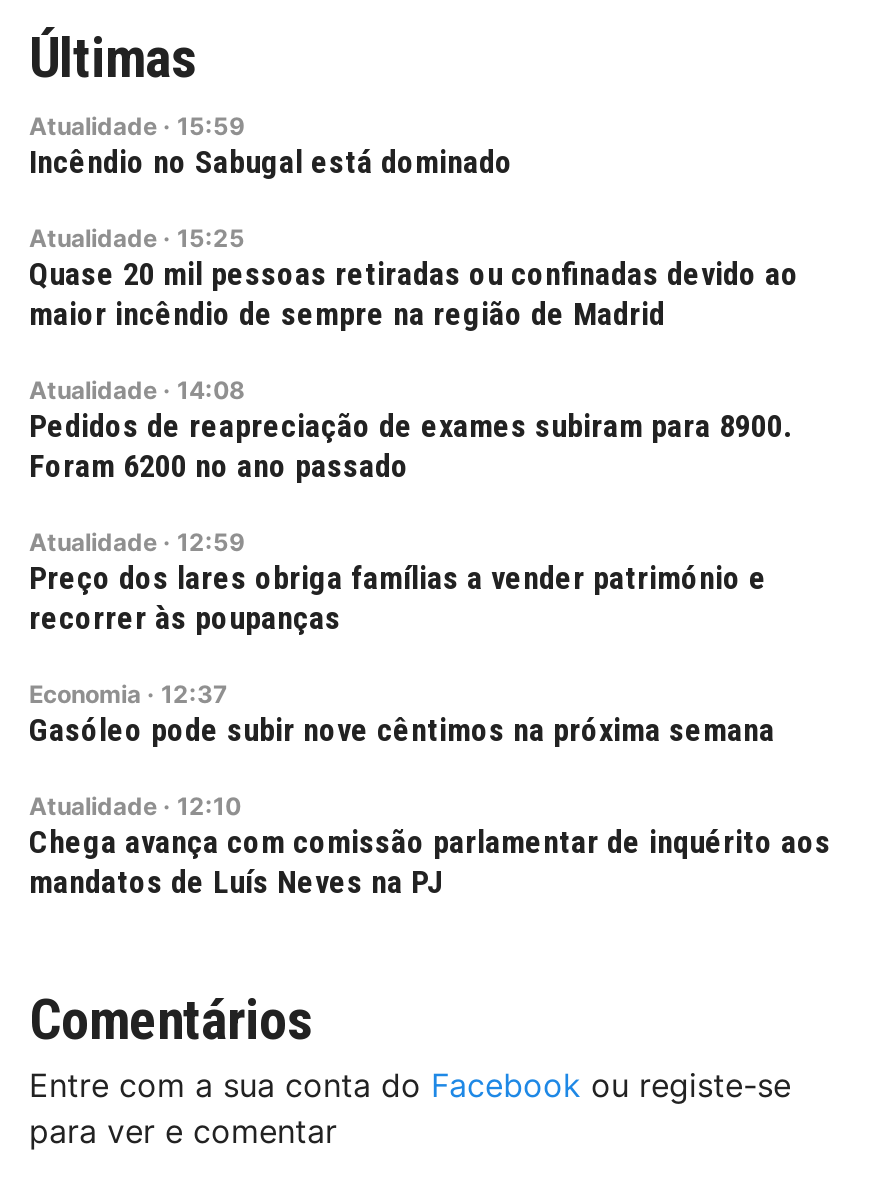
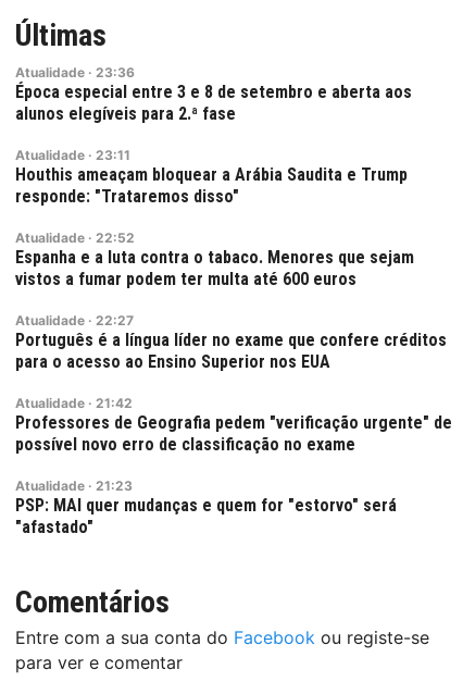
[29,111,513,181] Atualidade · 15:59 | Incêndio no Sabugal está dominado -> [15,64,412,124] Atualidade · 23:36 | Época especial entre 3 e 8 de setembro e aberta aos | alunos elegíveis para 2.ª fase
[29,223,799,333] Atualidade · 15:25 | Quase 20 mil pessoas retiradas ou confinadas devido ao | maior incêndio de sempre na região de Madrid -> [15,147,408,207] Atualidade · 23:11 | Houthis ameaçam bloquear a Arábia Saudita e Trump | responde: "Trataremos disso"
[29,375,791,485] Atualidade · 14:08 | Pedidos de reapreciação de exames subiram para 8900. | Foram 6200 no ano passado -> [15,230,414,289] Atualidade · 22:52 | Espanha e a luta contra o tabaco. Menores que sejam | vistos a fumar podem ter multa até 600 euros
[29,527,767,637] Atualidade · 12:59 | Preço dos lares obriga famílias a vender património e | recorrer às poupanças -> [15,312,447,372] Atualidade · 22:27 | Português é a língua líder no exame que confere créditos | para o acesso ao Ensino Superior nos EUA
[29,679,775,749] Economia · 12:37 | Gasóleo pode subir nove cêntimos na próxima semana -> [15,395,452,455] Atualidade · 21:42 | Professores de Geografia pedem "verificação urgente" de | possível novo erro de classificação no exame
[29,791,831,901] Atualidade · 12:10 | Chega avança com comissão parlamentar de inquérito aos | mandatos de Luís Neves na PJ -> [15,478,397,537] Atualidade · 21:23 | PSP: MAI quer mudanças e quem for "estorvo" será | "afastado"

